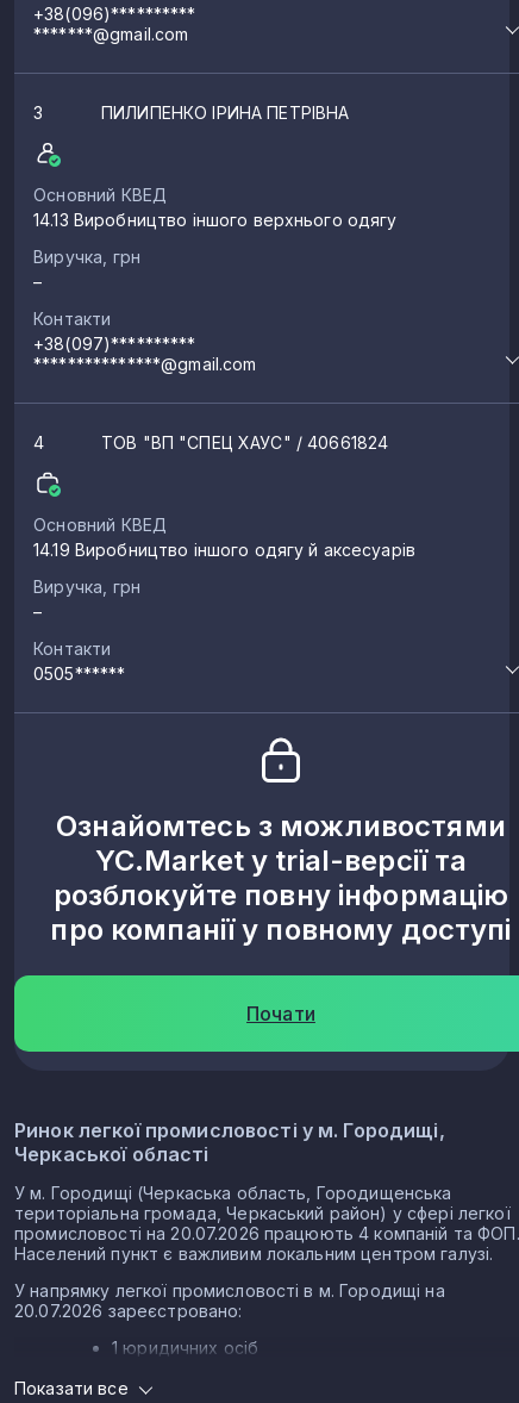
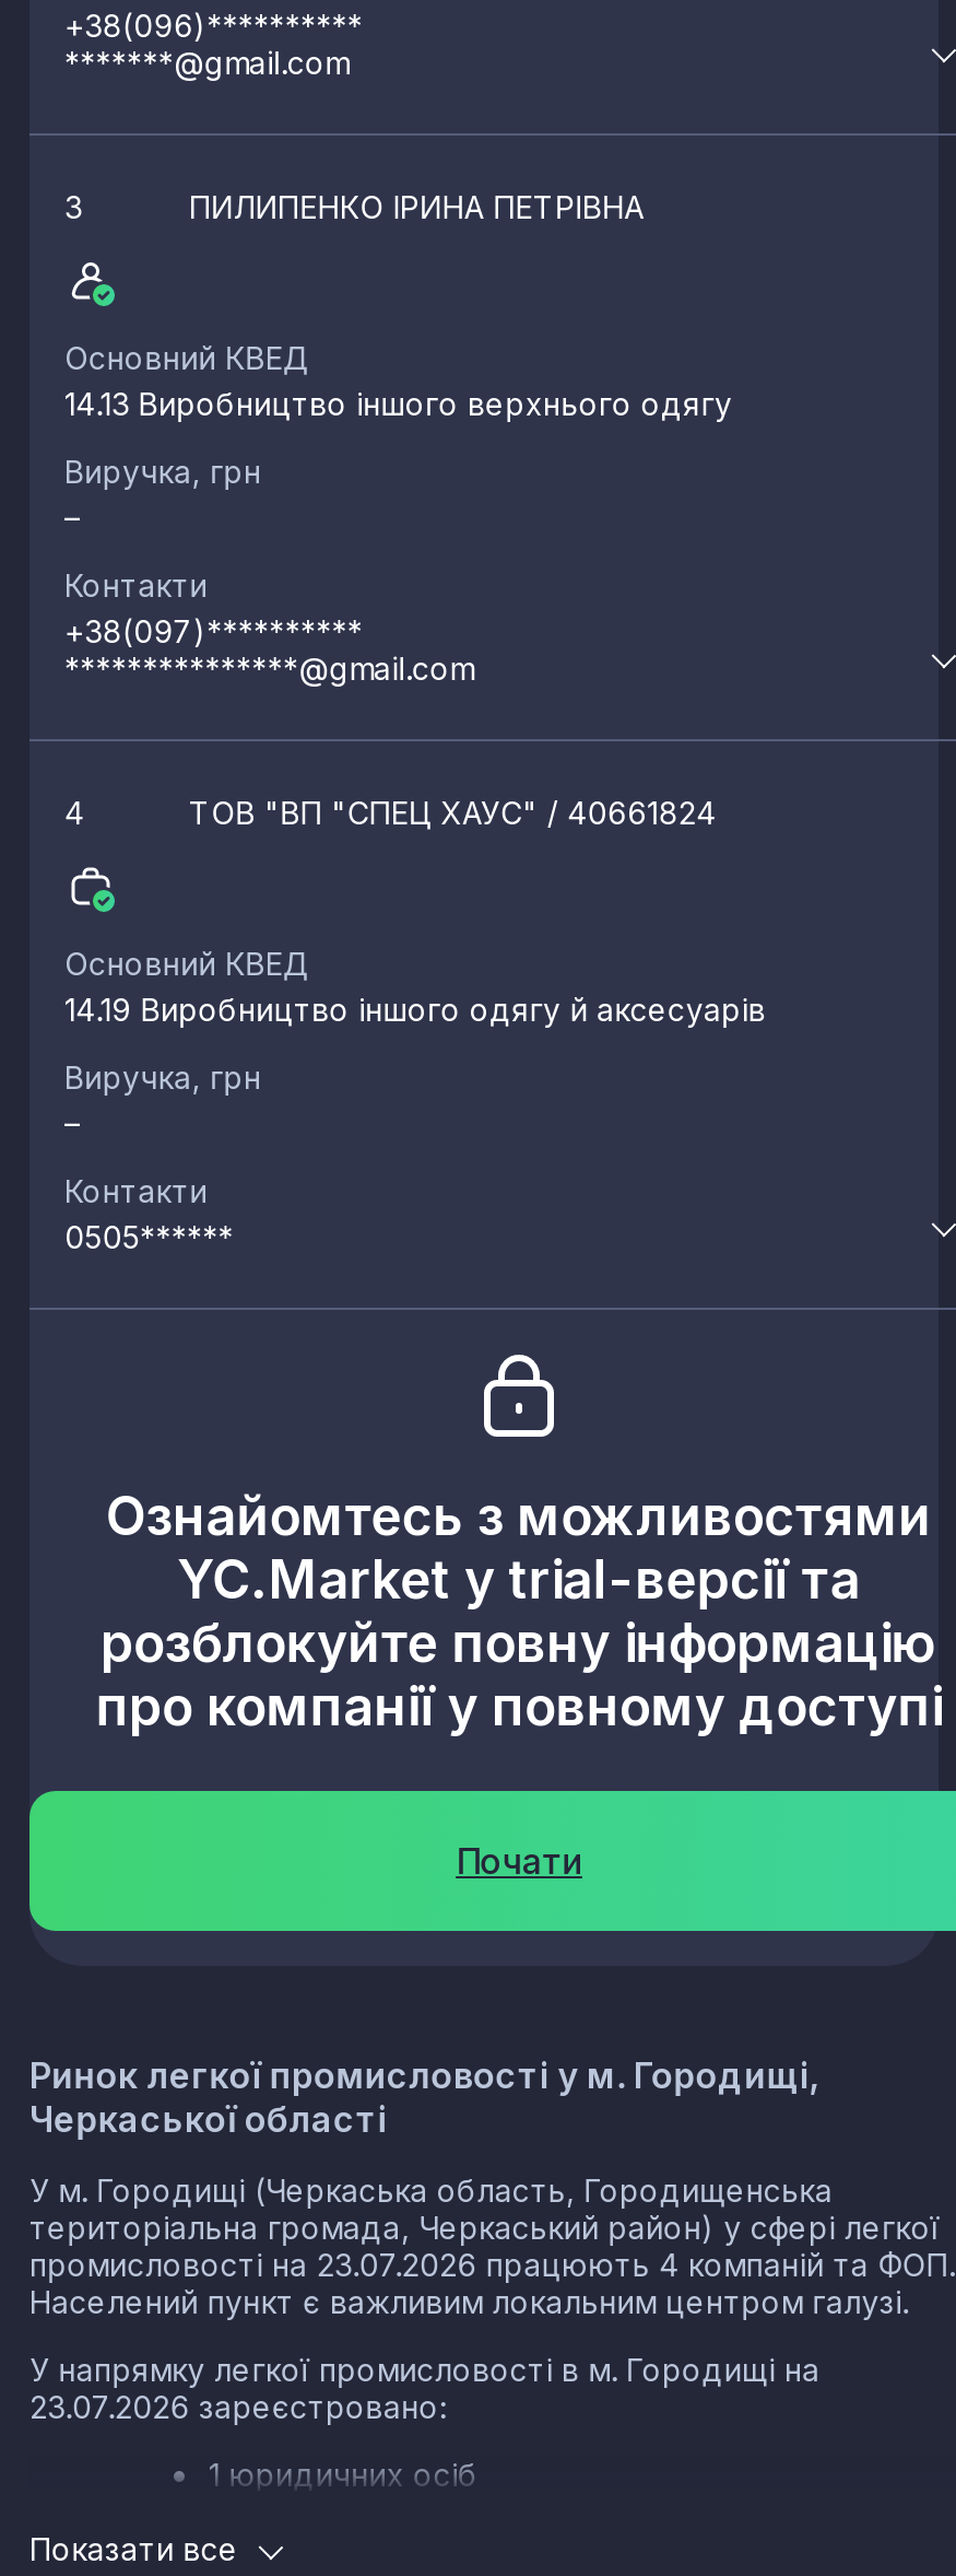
[14,1223,519,1243] промисловості на 20.07.2026 працюють 4 компаній та ФОП. -> [29,2245,955,2282] промисловості на 23.07.2026 працюють 4 компаній та ФОП.
[14,1300,242,1320] 20.07.2026 зареєстровано: -> [29,2387,446,2424] 23.07.2026 зареєстровано:

